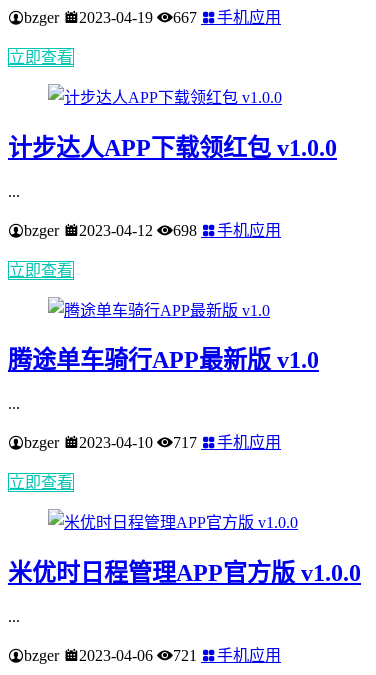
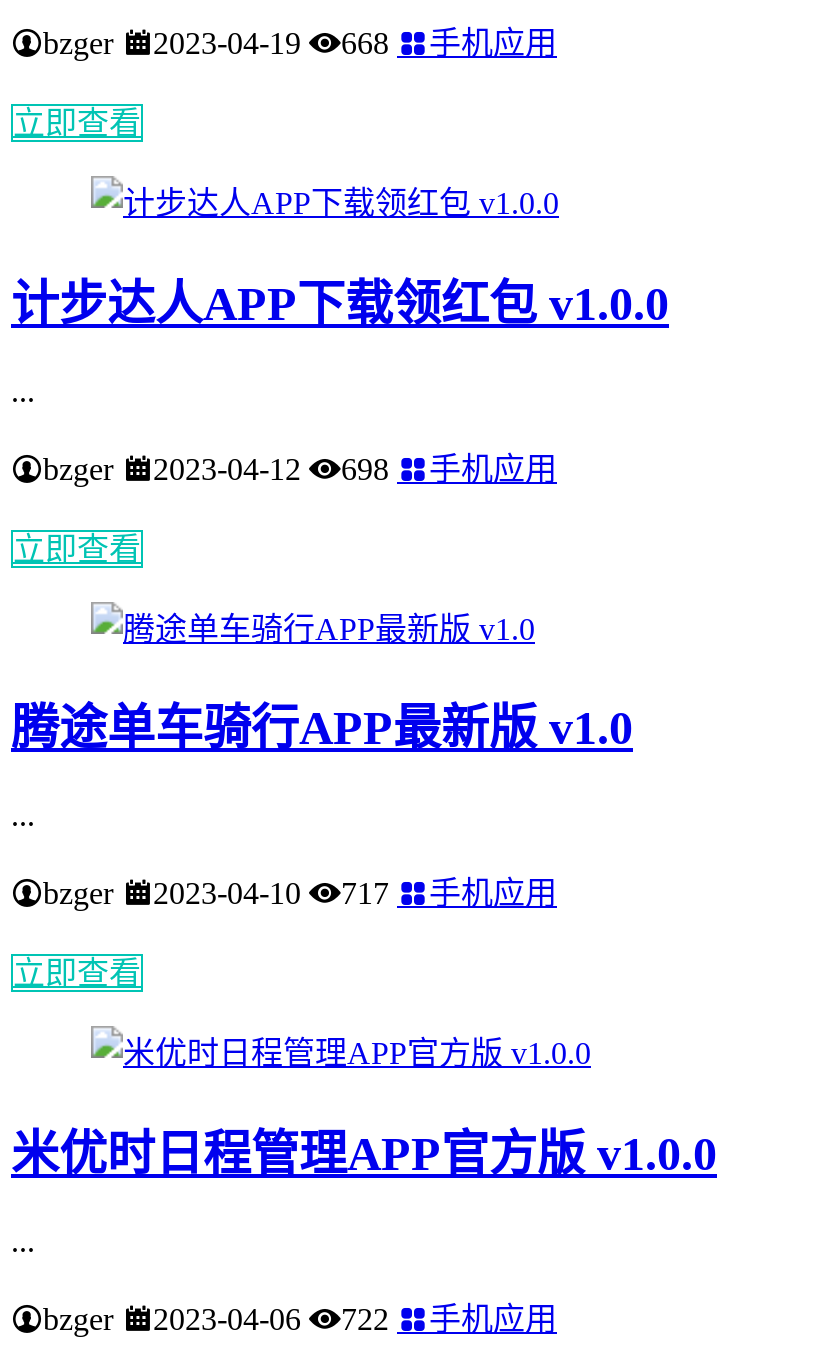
[24,9,281,26] bzger 2023-04-19 667 手机应用 -> [43,25,557,59] bzger 2023-04-19 668 手机应用
[24,647,281,664] bzger 2023-04-06 721 手机应用 -> [43,1302,557,1336] bzger 2023-04-06 722 手机应用

